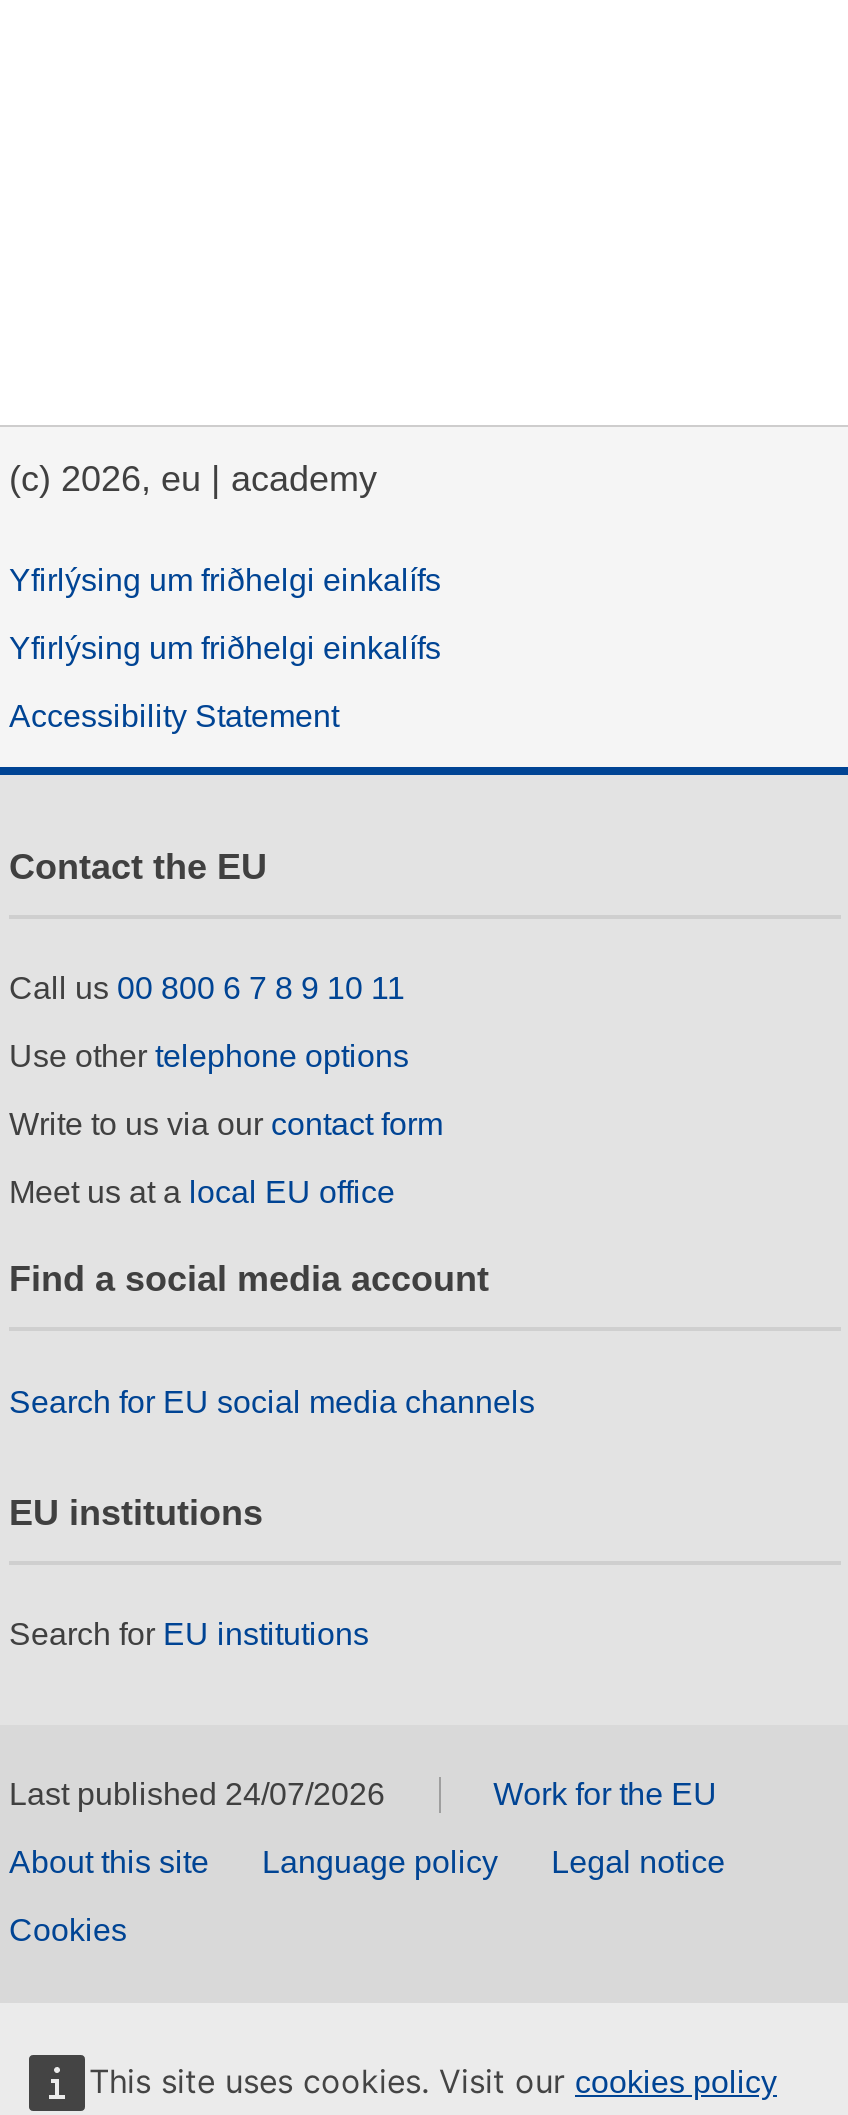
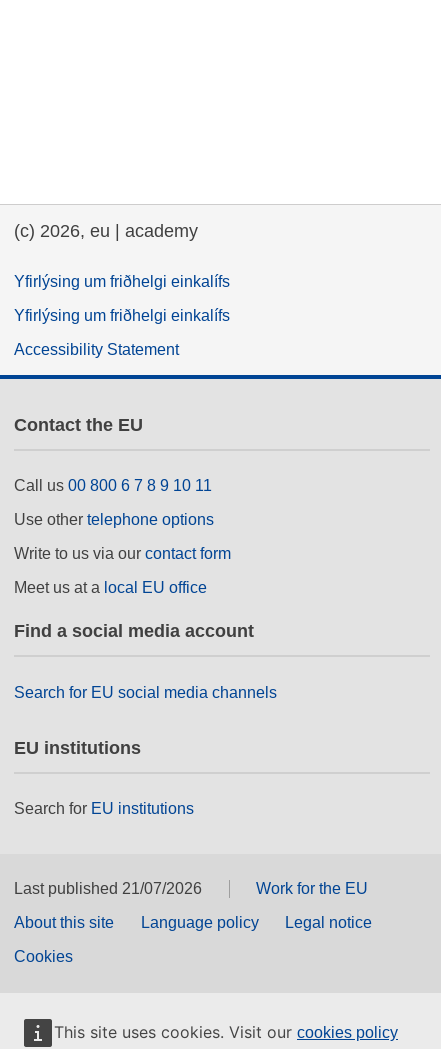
[9,1778,385,1812] Last published 24/07/2026 -> [14,880,202,897] Last published 21/07/2026

